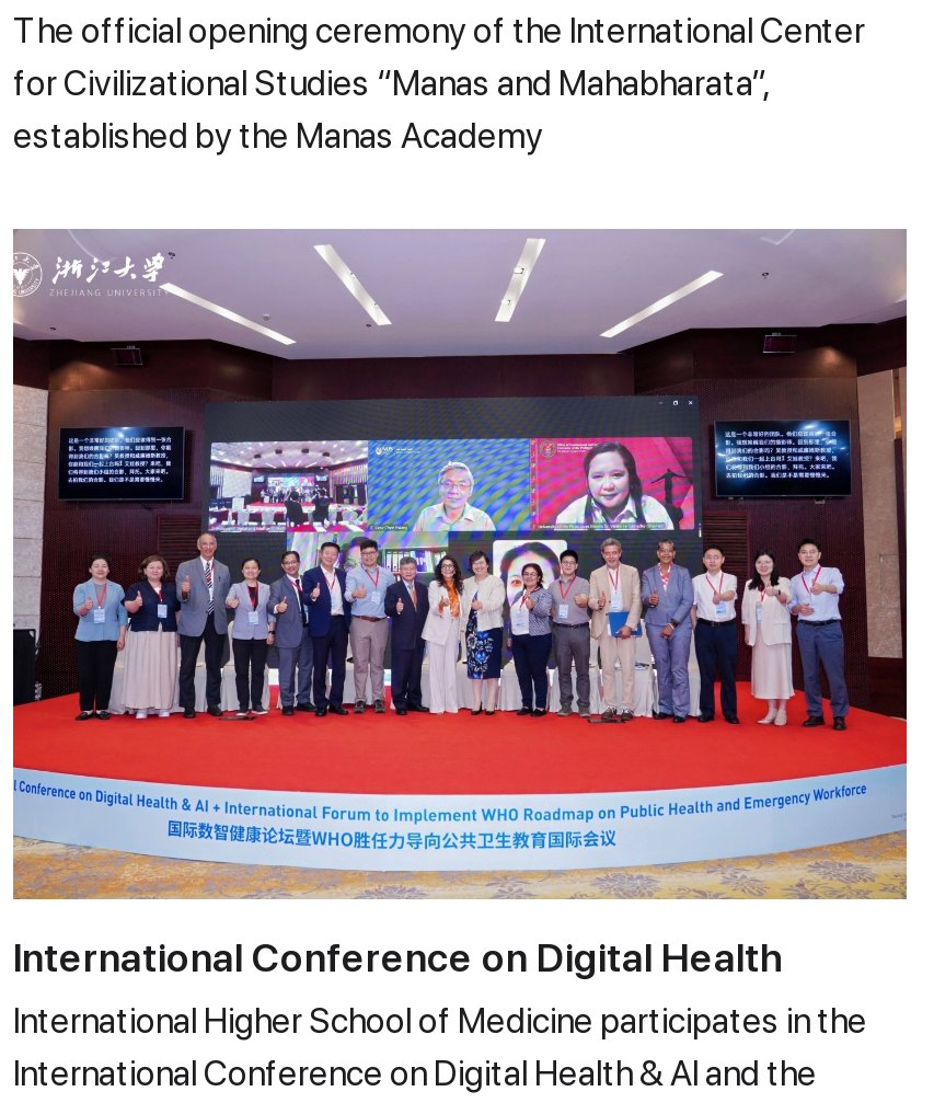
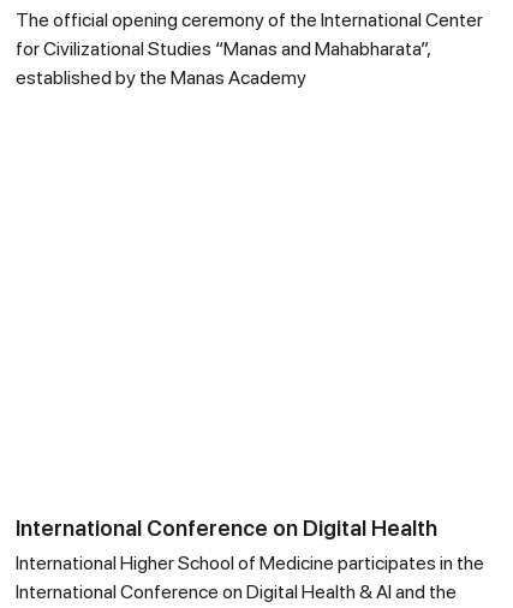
[11,227,909,901] [image] -> none

